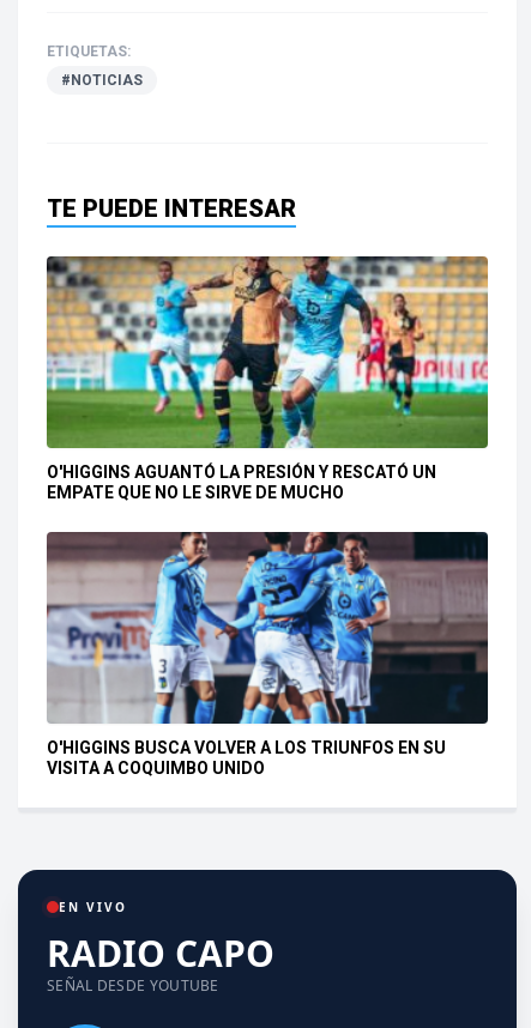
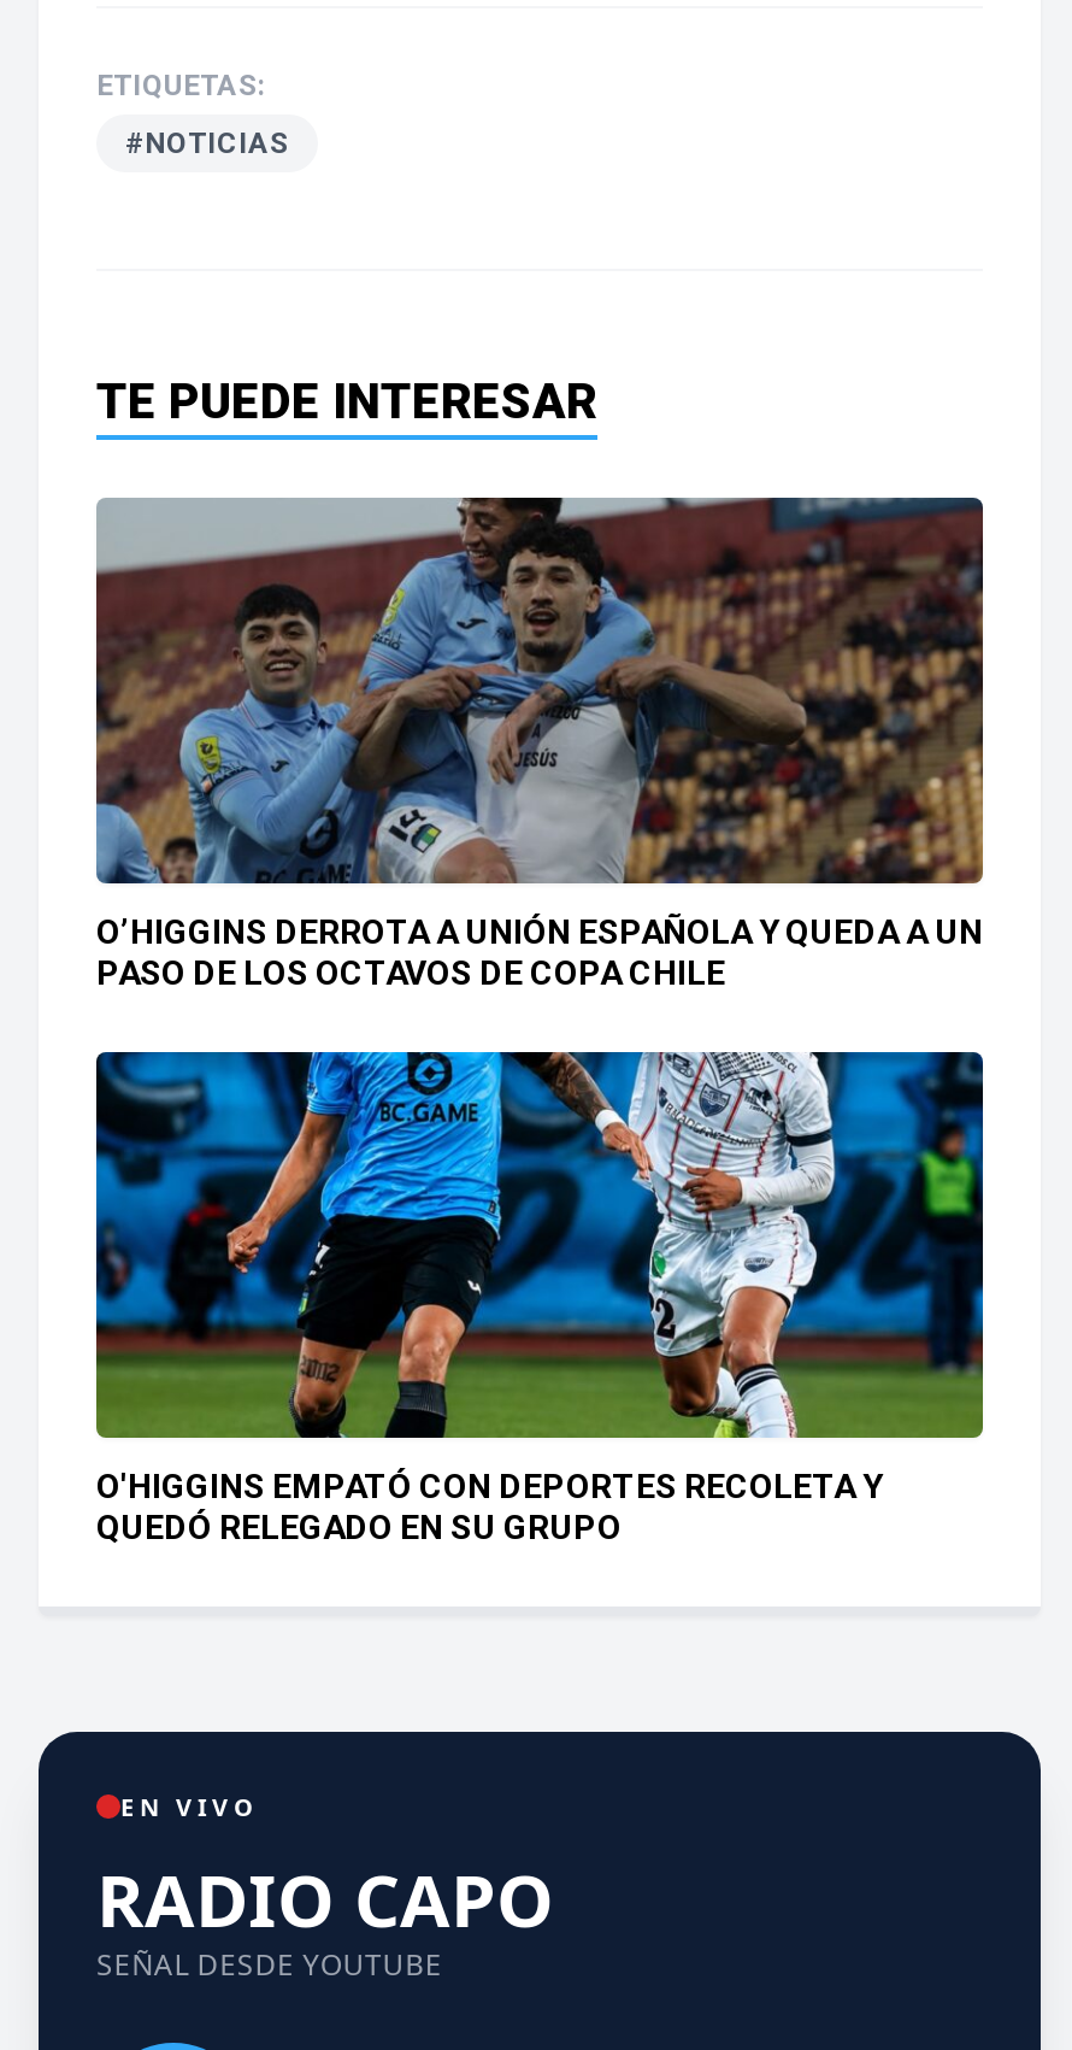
[46,255,489,501] [image] | O'HIGGINS AGUANTÓ LA PRESIÓN Y RESCATÓ UN | EMPATE QUE NO LE SIRVE DE MUCHO -> [94,495,985,991] [image] | O’HIGGINS DERROTA A UNIÓN ESPAÑOLA Y QUEDA A UN | PASO DE LOS OCTAVOS DE COPA CHILE
[46,531,489,777] [image] | O'HIGGINS BUSCA VOLVER A LOS TRIUNFOS EN SU | VISITA A COQUIMBO UNIDO -> [94,1050,985,1545] [image] | O'HIGGINS EMPATÓ CON DEPORTES RECOLETA Y | QUEDÓ RELEGADO EN SU GRUPO

